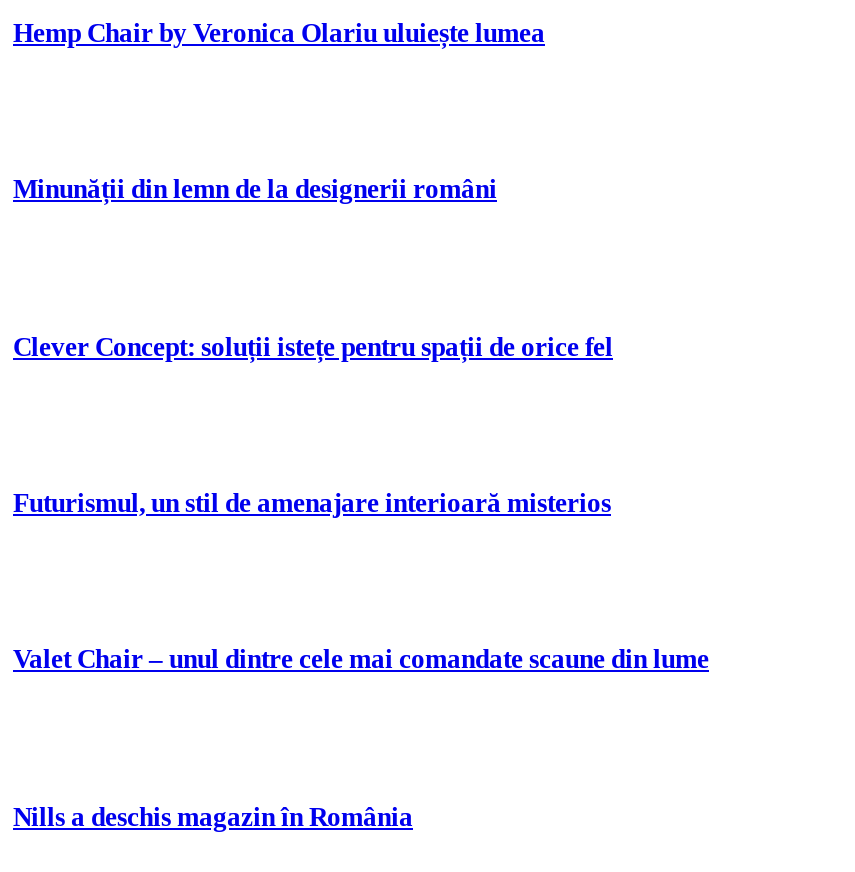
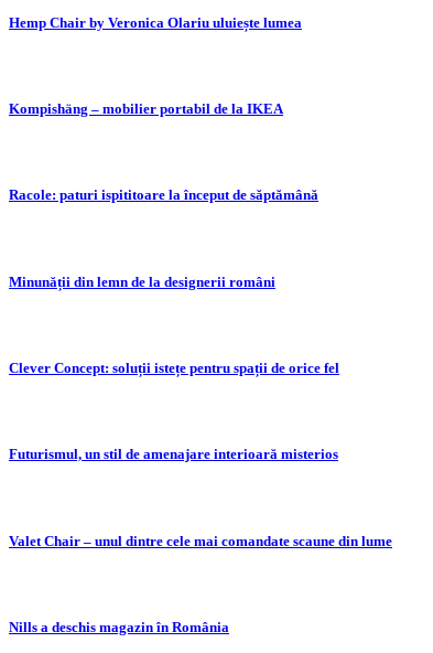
none -> [9,100,283,117] Kompishäng – mobilier portabil de la IKEA
none -> [9,187,318,203] Racole: paturi ispititoare la început de săptămână

